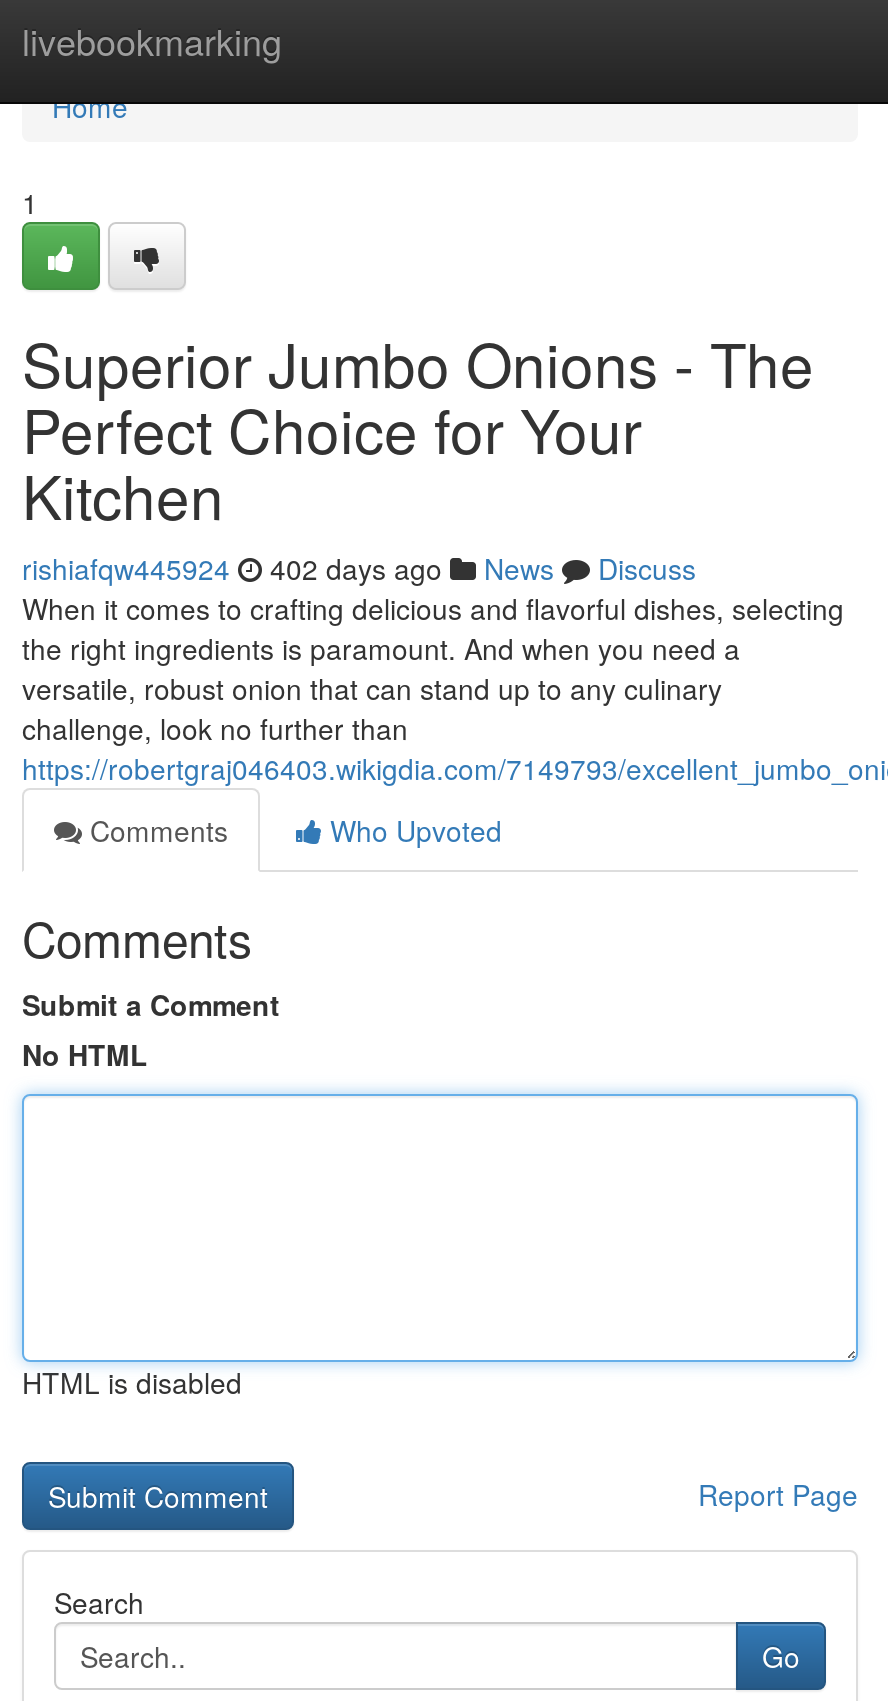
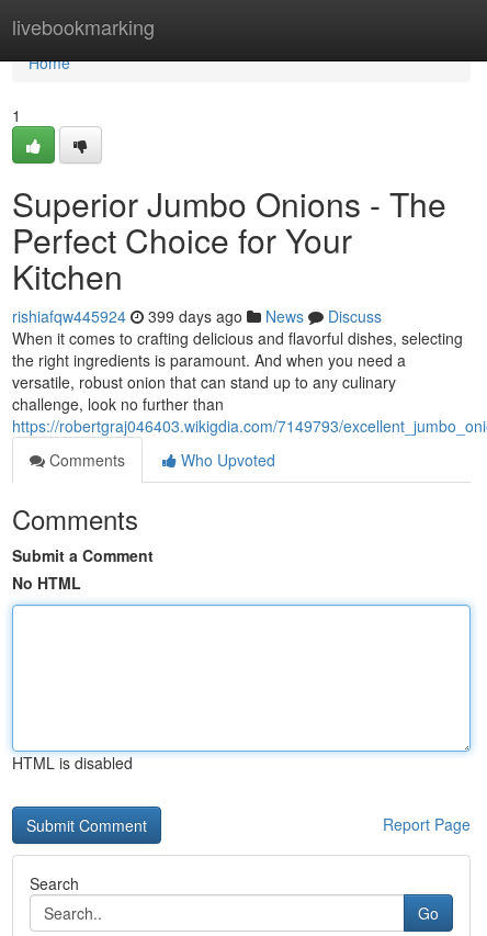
[22,548,696,588] rishiafqw445924 402 days ago News Discuss -> [12,305,382,327] rishiafqw445924 399 days ago News Discuss

